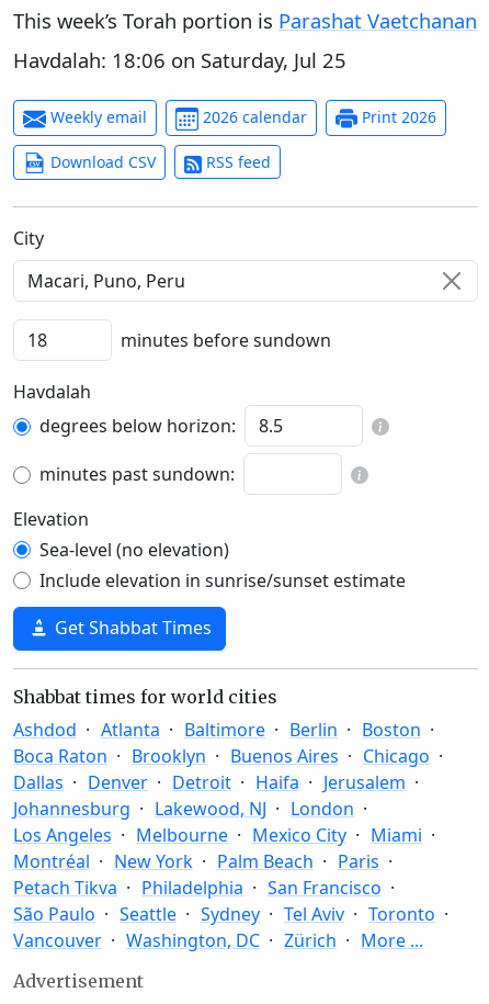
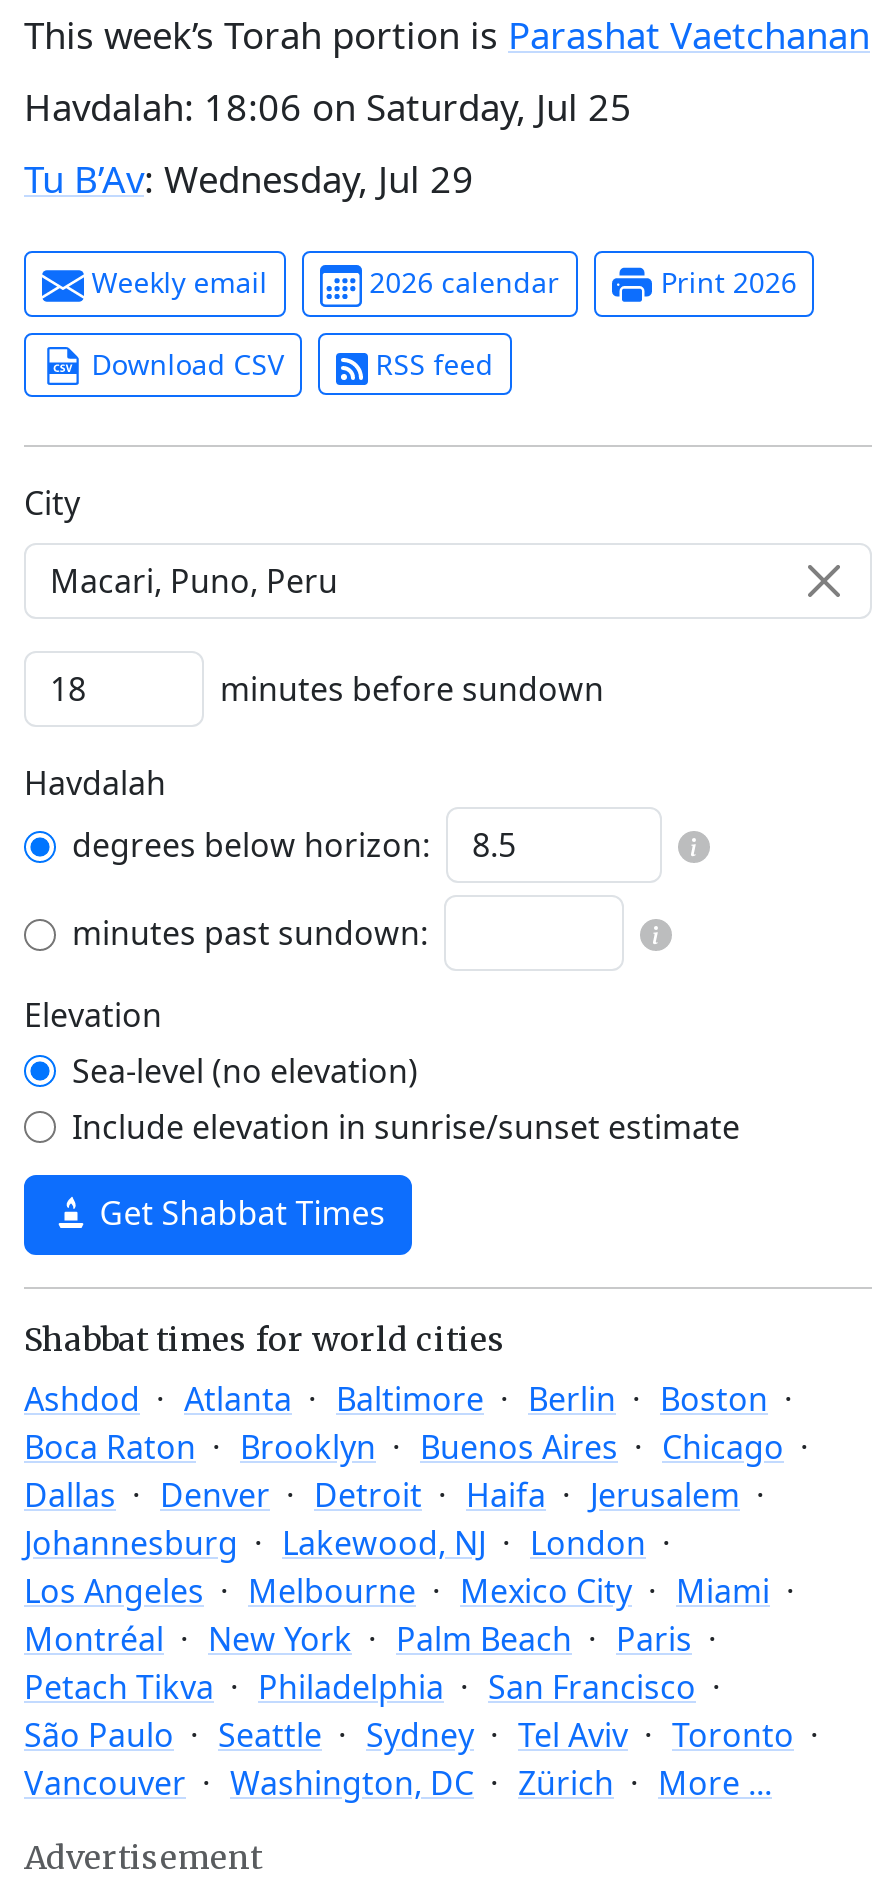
none -> [24,153,474,203] Tu B’Av: Wednesday, Jul 29

